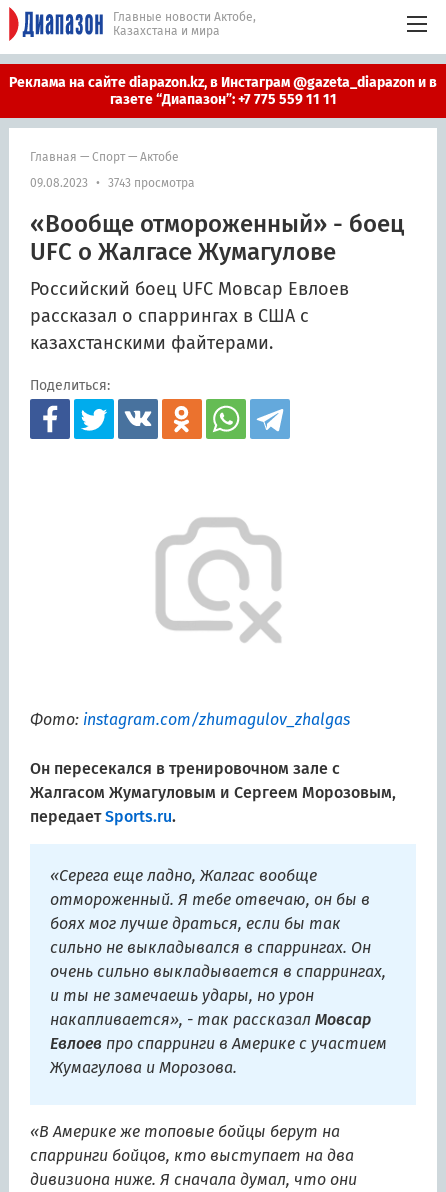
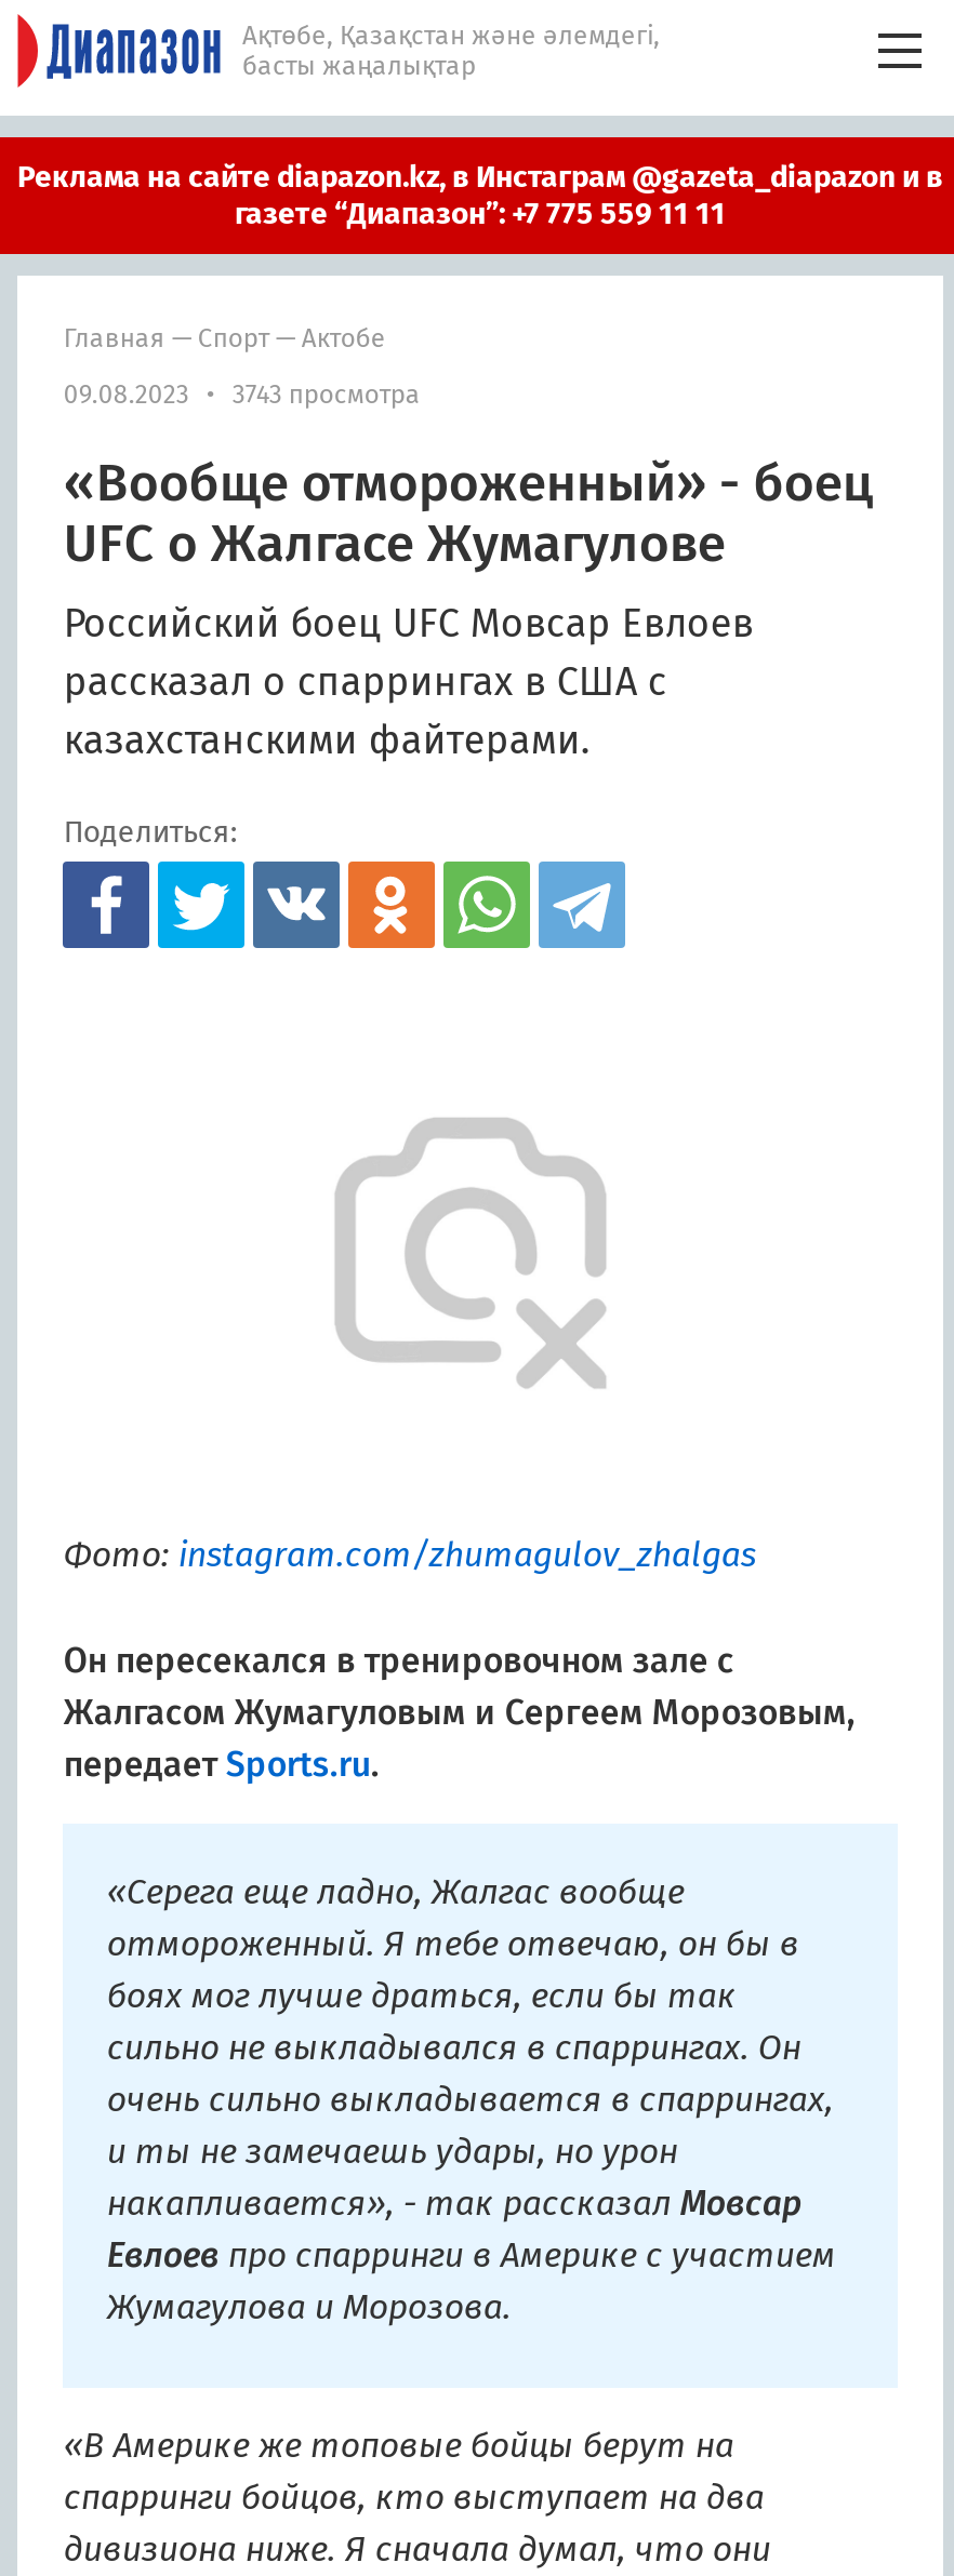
[113,10,256,38] Главные новости Актобе, | Казахстана и мира -> [242,21,660,81] Ақтөбе, Қазақстан және әлемдегі, | басты жаңалықтар

